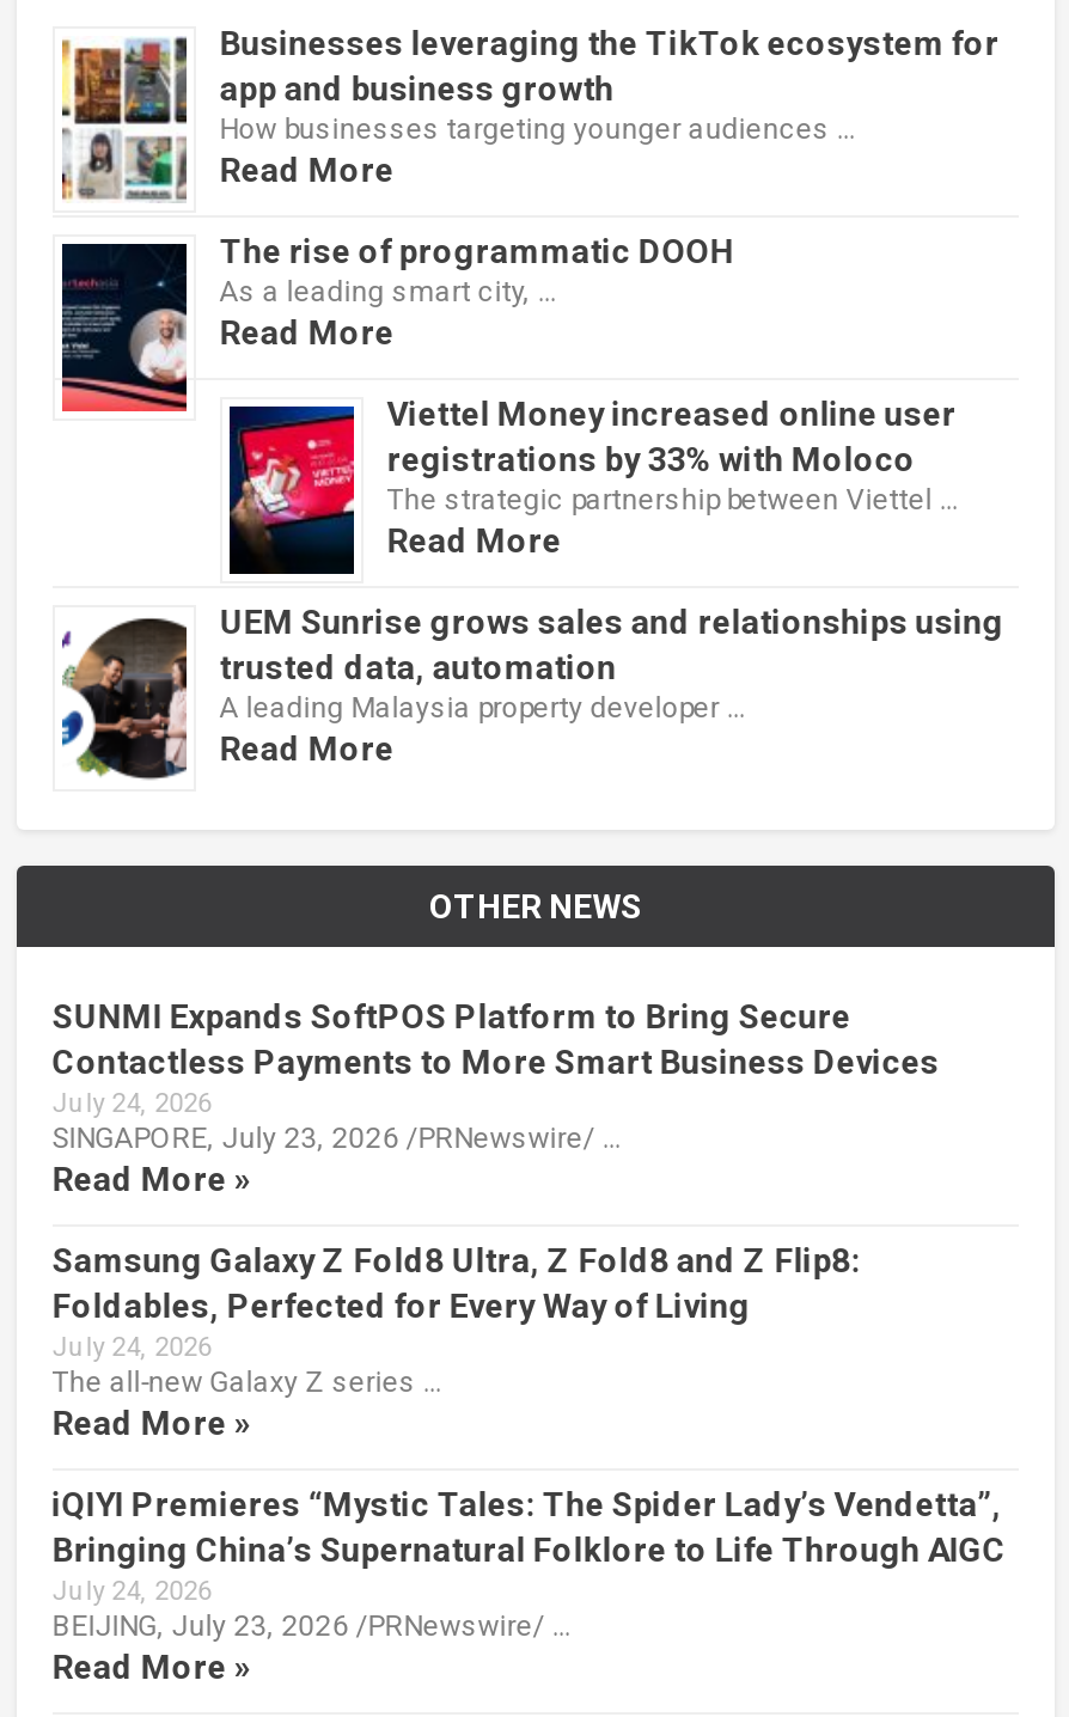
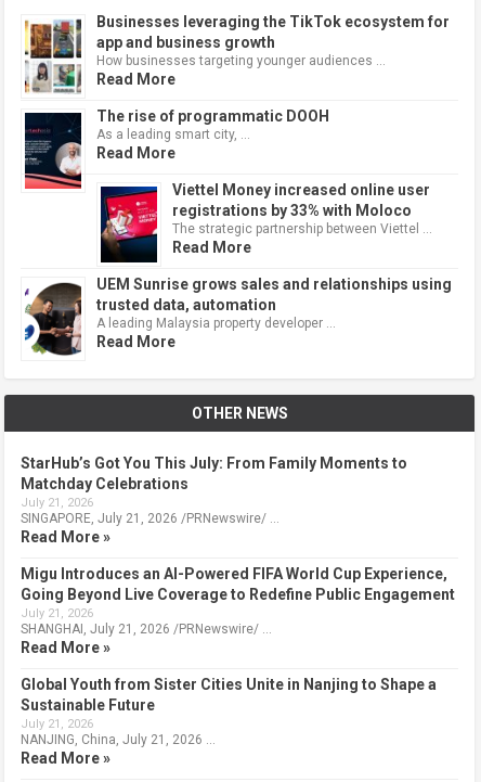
[52,998,939,1156] SUNMI Expands SoftPOS Platform to Bring Secure | Contactless Payments to More Smart Business Devices | July 24, 2026 | SINGAPORE, July 23, 2026 /PRNewswire/ … -> [20,455,407,526] StarHub’s Got You This July: From Family Moments to | Matchday Celebrations | July 21, 2026 | SINGAPORE, July 21, 2026 /PRNewswire/ …
[52,1242,860,1400] Samsung Galaxy Z Fold8 Ultra, Z Fold8 and Z Flip8: | Foldables, Perfected for Every Way of Living | July 24, 2026 | The all-new Galaxy Z series … -> [20,565,455,637] Migu Introduces an AI-Powered FIFA World Cup Experience, | Going Beyond Live Coverage to Redefine Public Engagement | July 21, 2026 | SHANGHAI, July 21, 2026 /PRNewswire/ …
[52,1486,1006,1644] iQIYI Premieres “Mystic Tales: The Spider Lady’s Vendetta”, | Bringing China’s Supernatural Folklore to Life Through AIGC | July 24, 2026 | BEIJING, July 23, 2026 /PRNewswire/ … -> [20,676,436,748] Global Youth from Sister Cities Unite in Nanjing to Shape a | Sustainable Future | July 21, 2026 | NANJING, China, July 21, 2026 …

